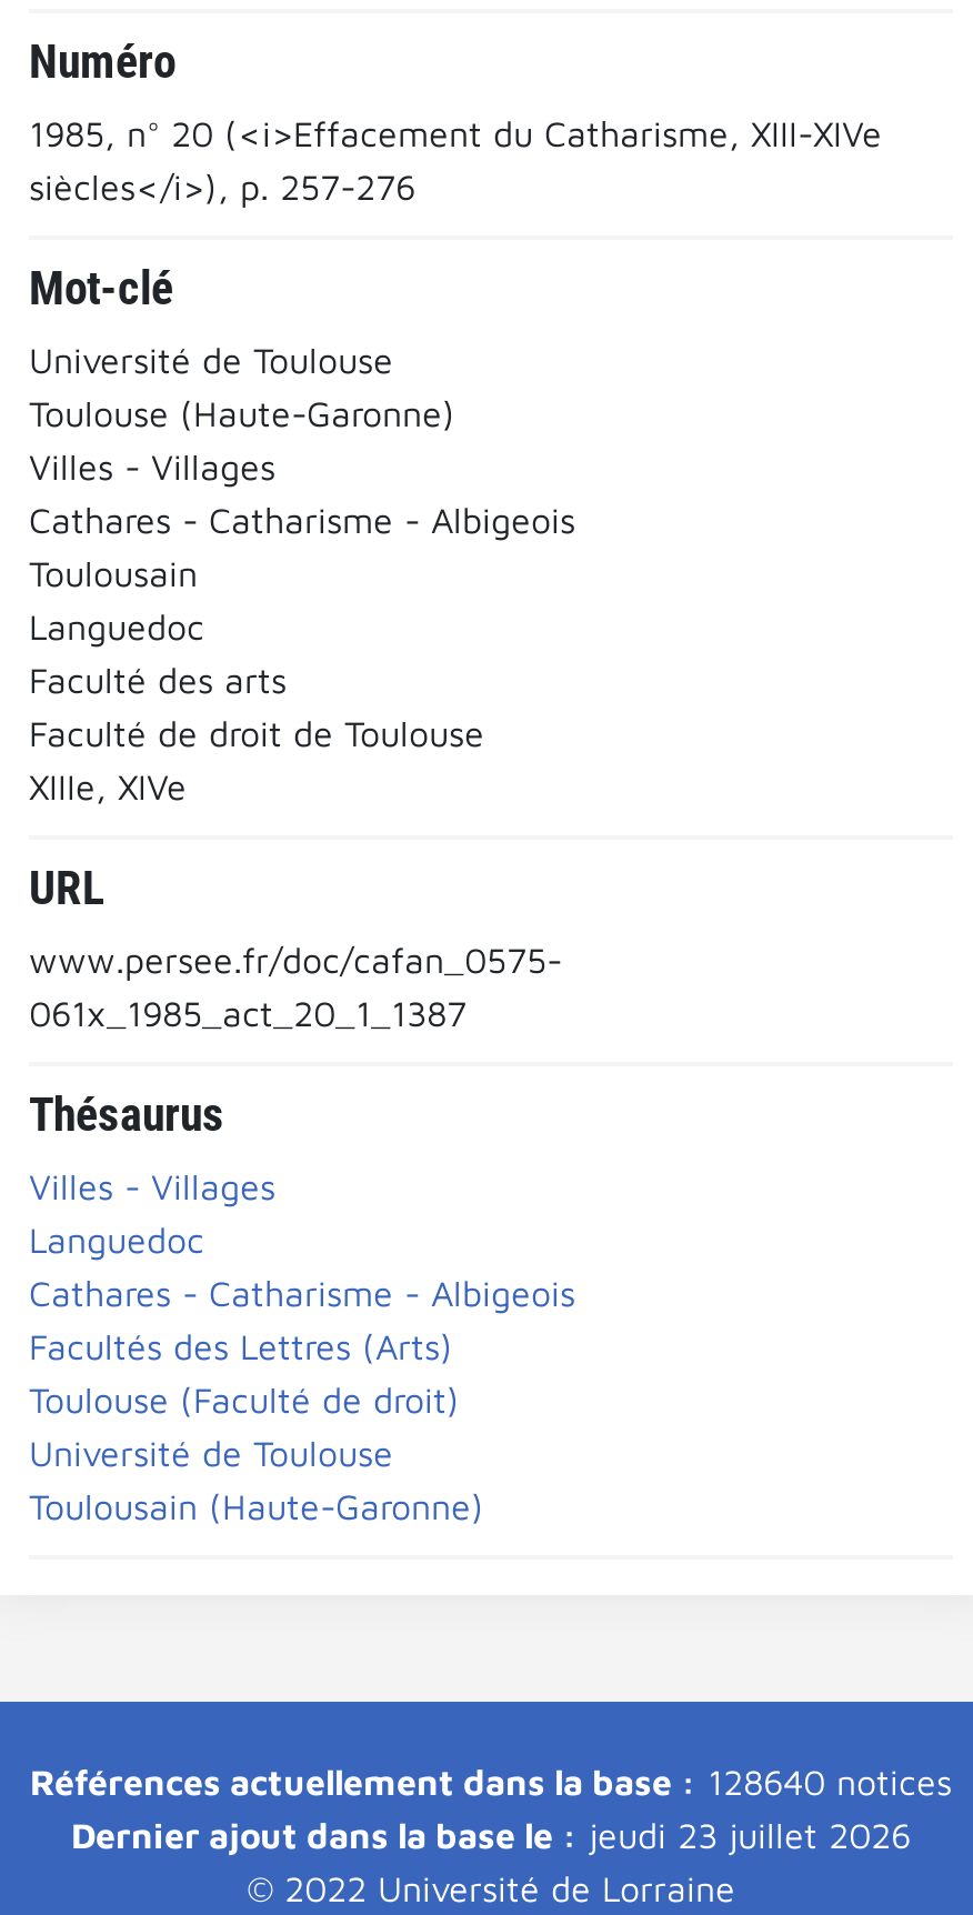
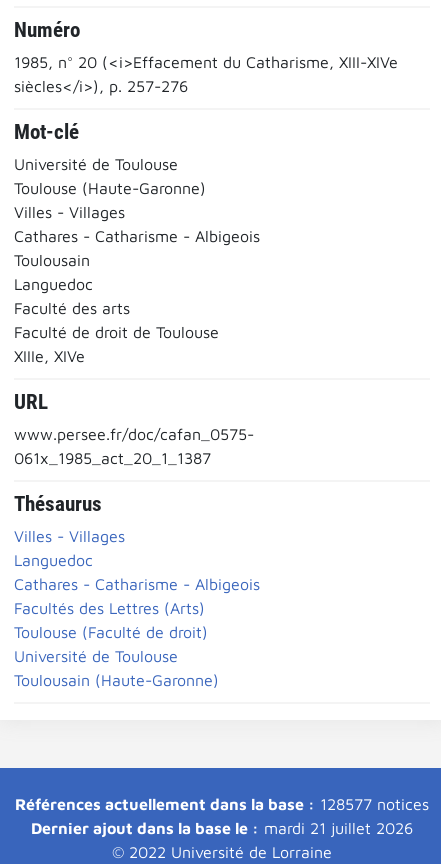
[30,1761,952,1801] Références actuellement dans la base : 128640 notices -> [15,794,429,812] Références actuellement dans la base : 128577 notices
[71,1814,911,1854] Dernier ajout dans la base le : jeudi 23 juillet 2026 -> [31,818,413,836] Dernier ajout dans la base le : mardi 21 juillet 2026

